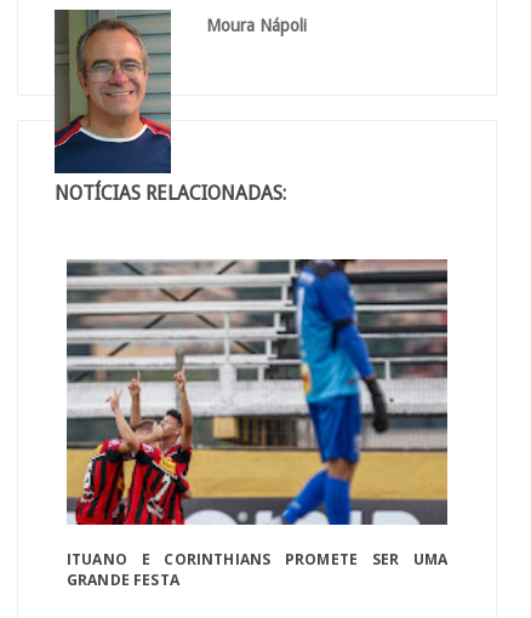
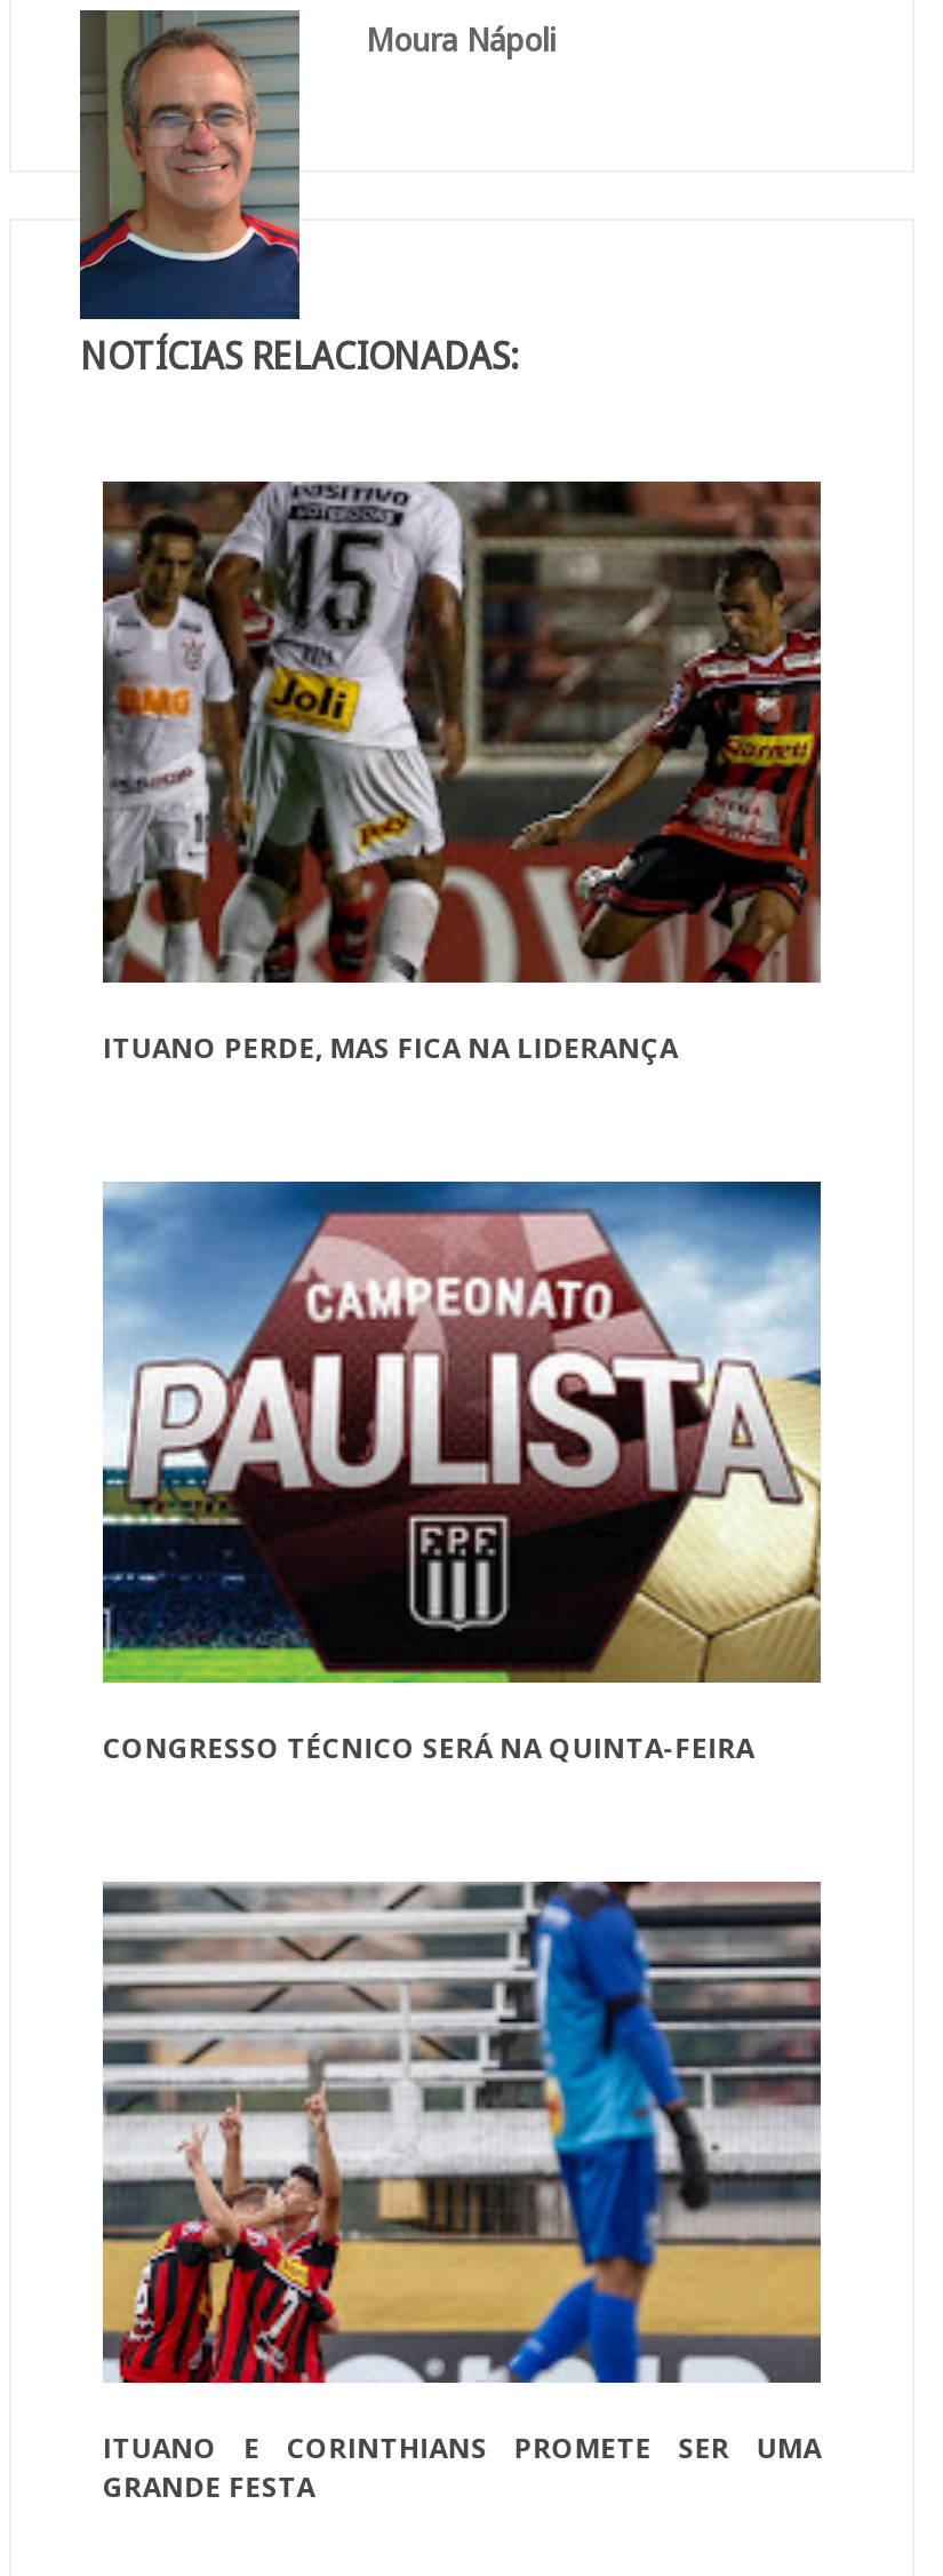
none -> [101,479,823,1067] [image] | ITUANO PERDE, MAS FICA NA LIDERANÇA
none -> [101,1179,823,1767] [image] | CONGRESSO TÉCNICO SERÁ NA QUINTA-FEIRA

